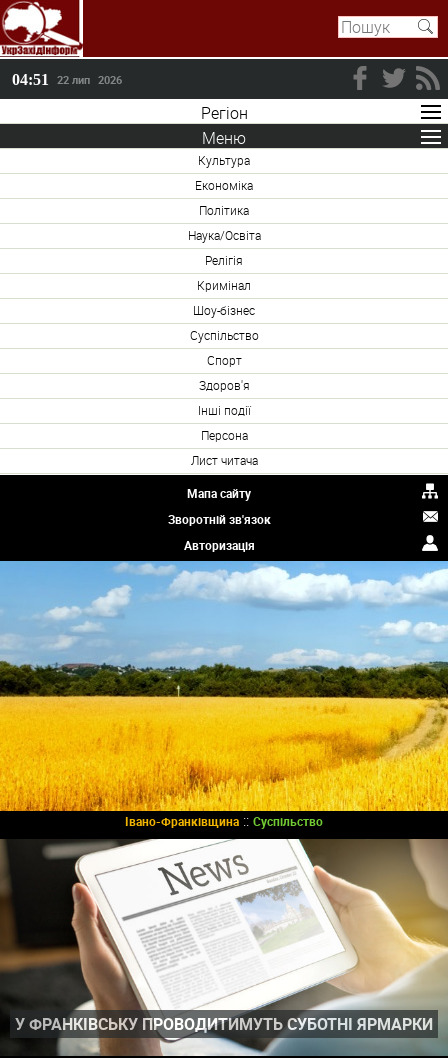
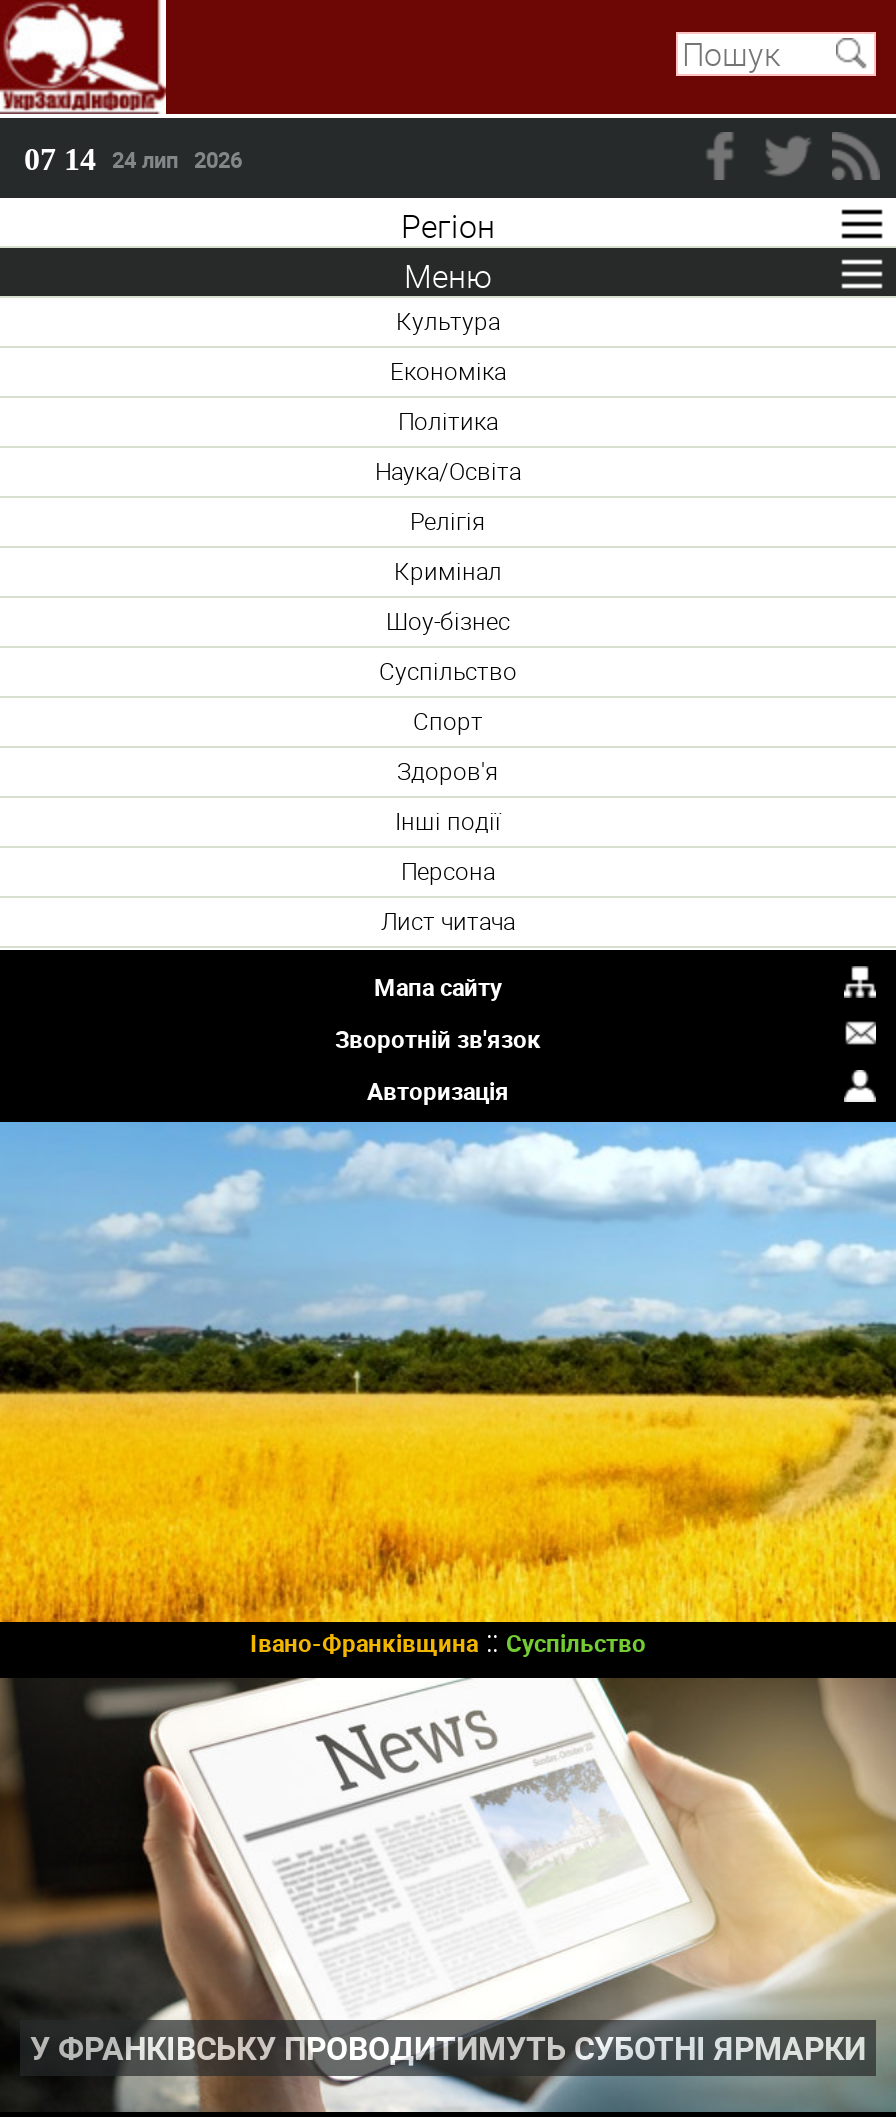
[12,71,122,88] 04:51 22 лип 2026 -> [24,142,244,176] 07:14 24 лип 2026

